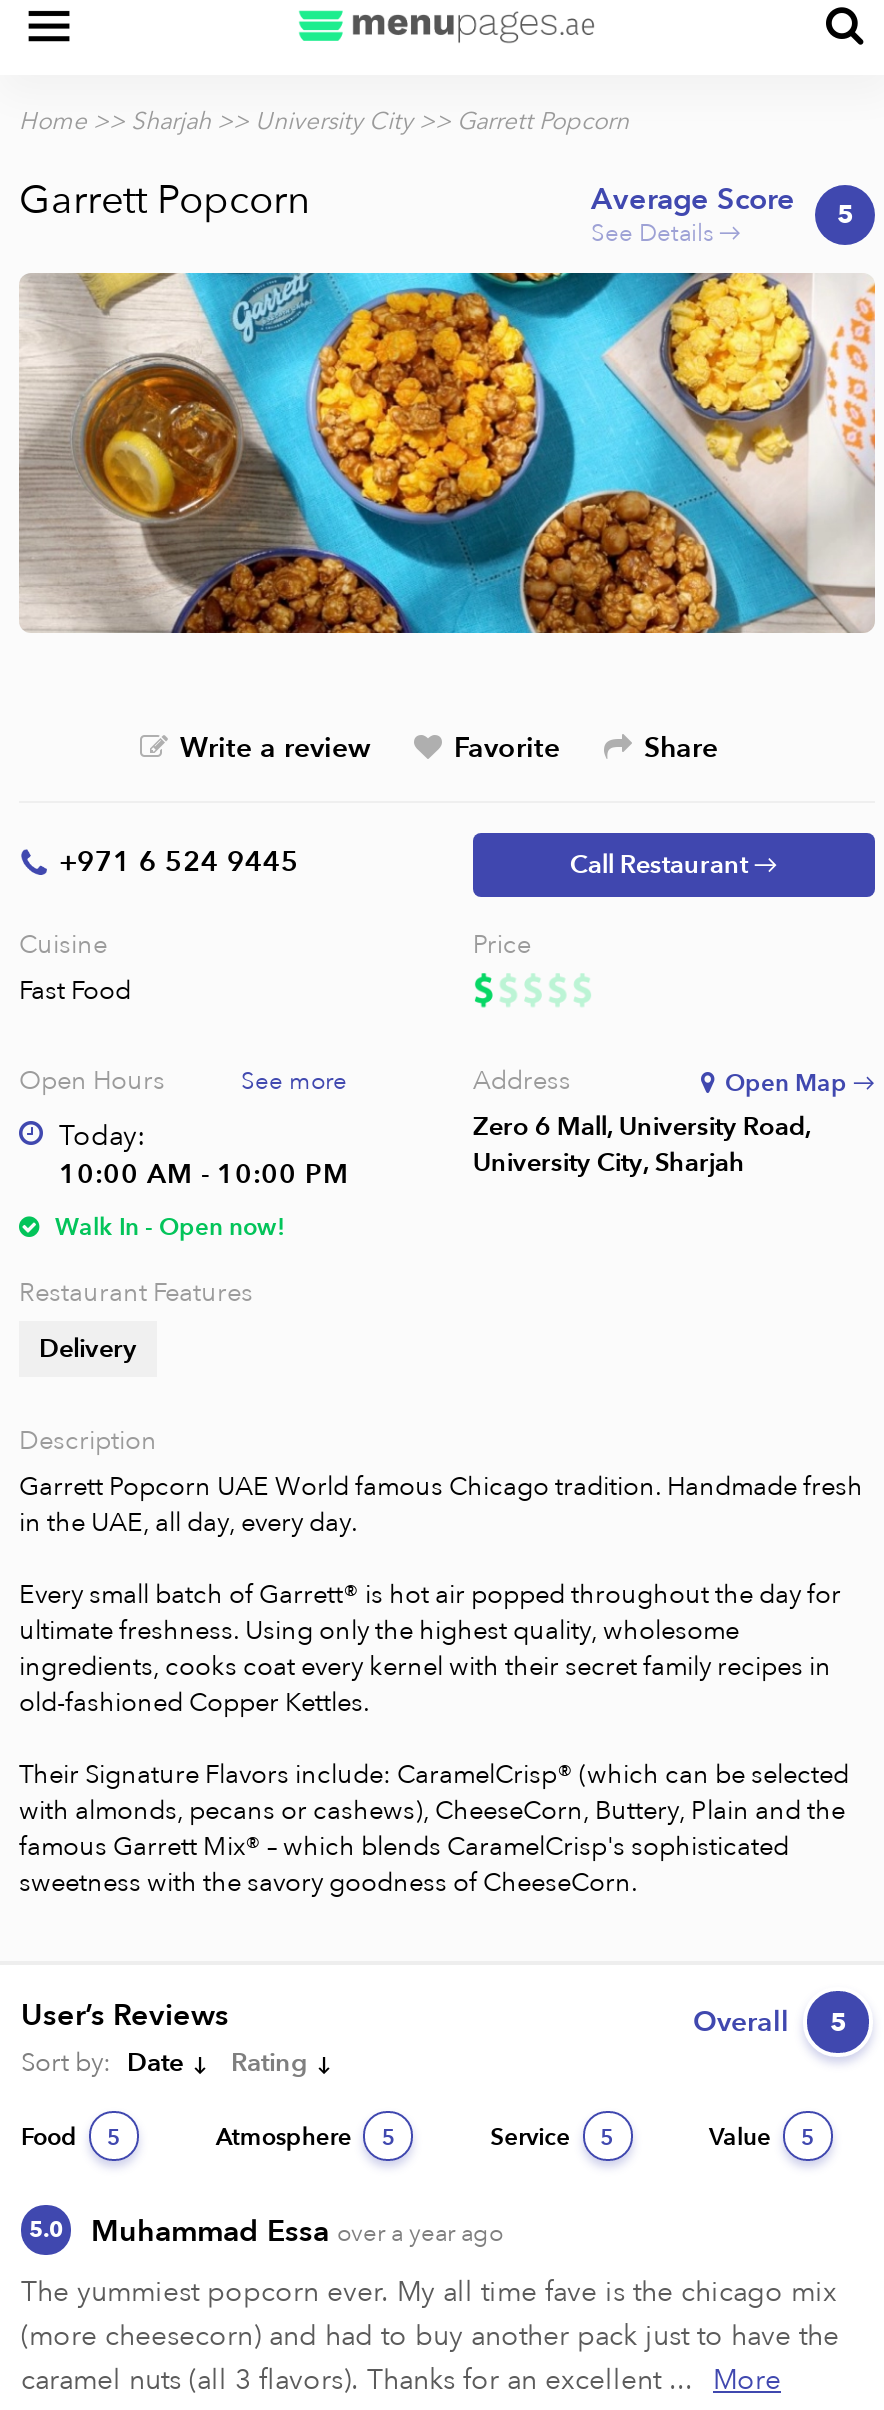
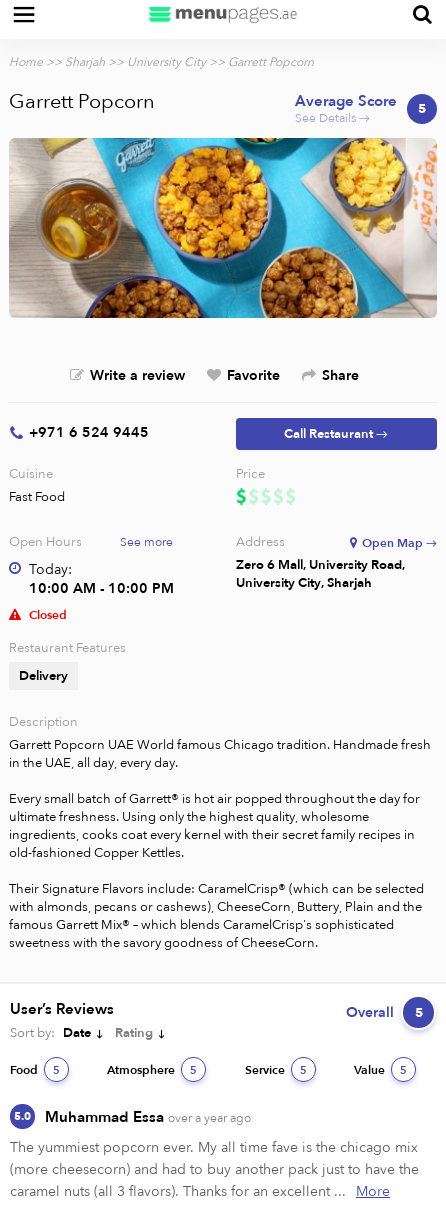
[55,1211,285,1243] Walk In - Open now! -> [29,607,67,623] Closed

